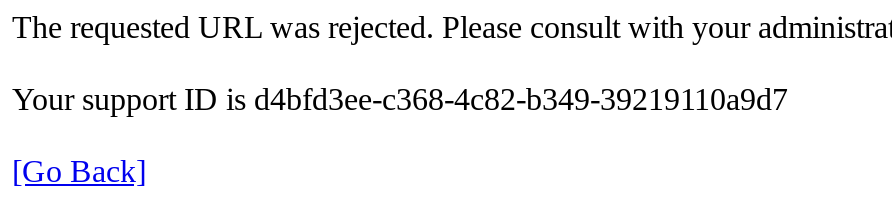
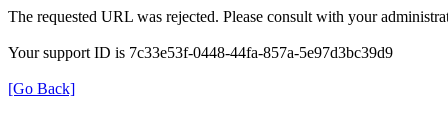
[12,82,788,116] Your support ID is d4bfd3ee-c368-4c82-b349-39219110a9d7 -> [8,44,393,61] Your support ID is 7c33e53f-0448-44fa-857a-5e97d3bc39d9

